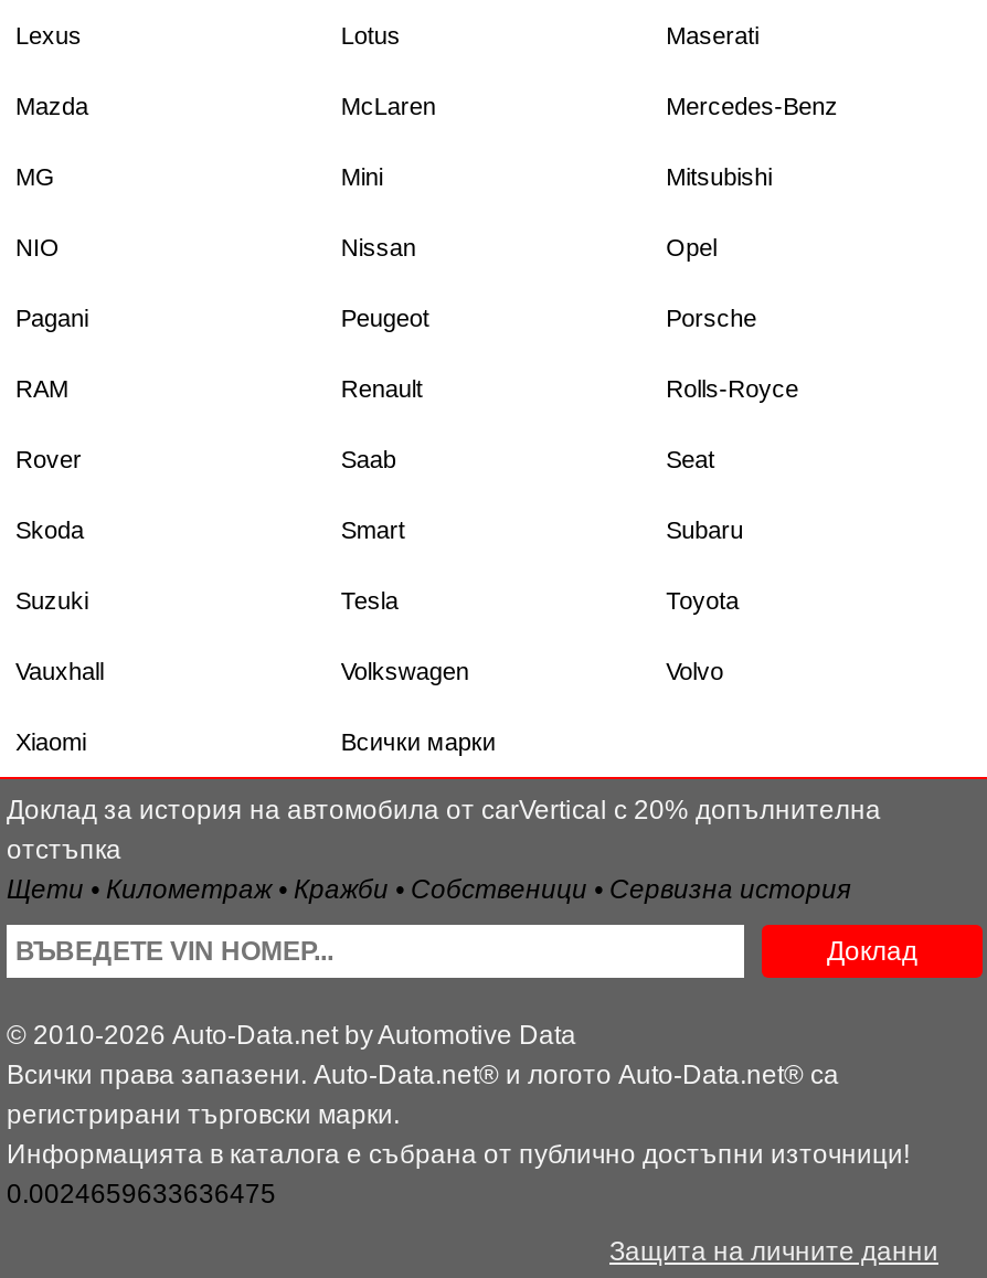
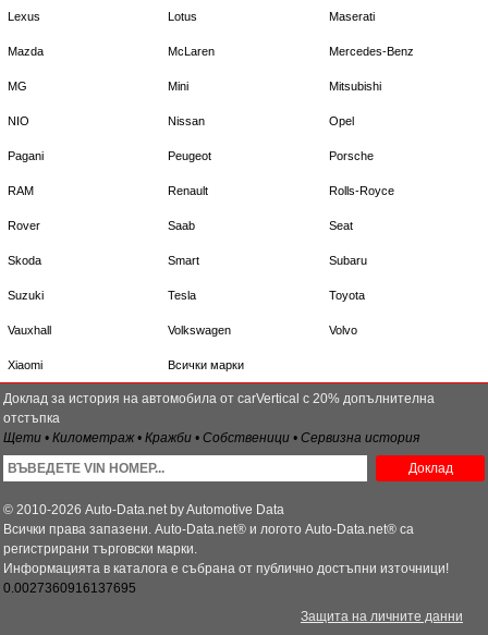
[7,1179,276,1210] 0.0024659633636475 -> [3,581,136,596] 0.0027360916137695

